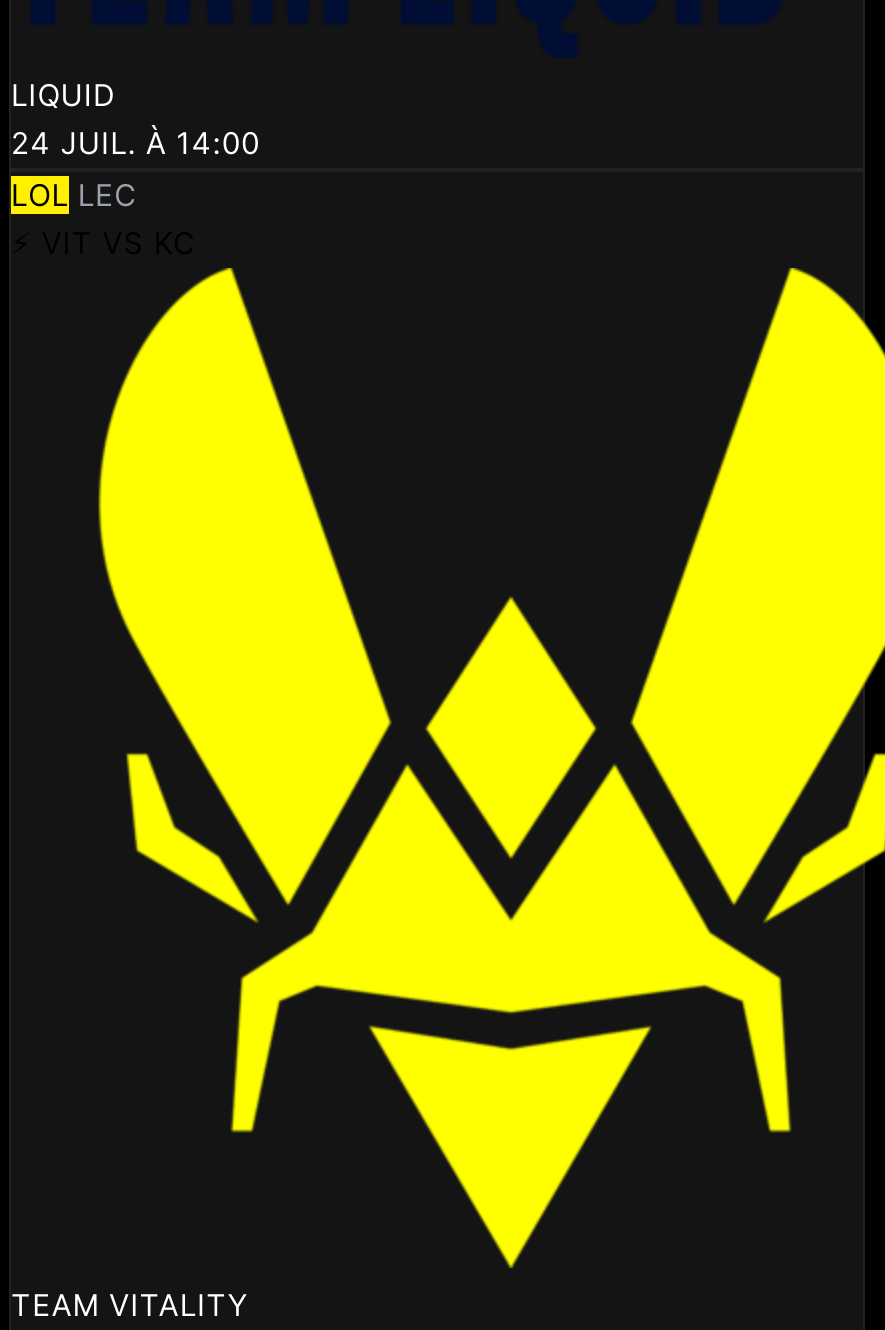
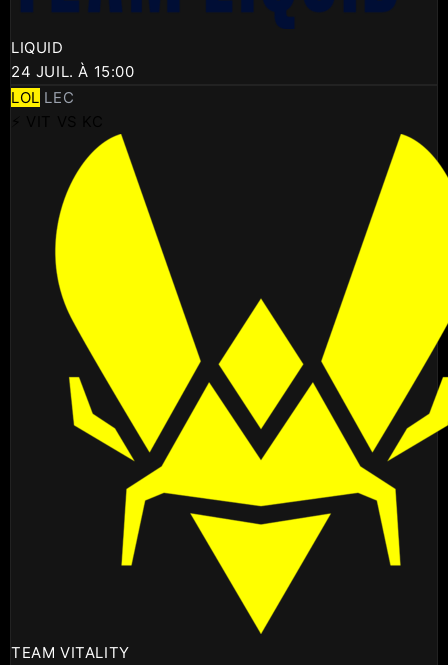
[11,123,260,161] 24 JUIL. À 14:00 -> [11,62,135,81] 24 JUIL. À 15:00

